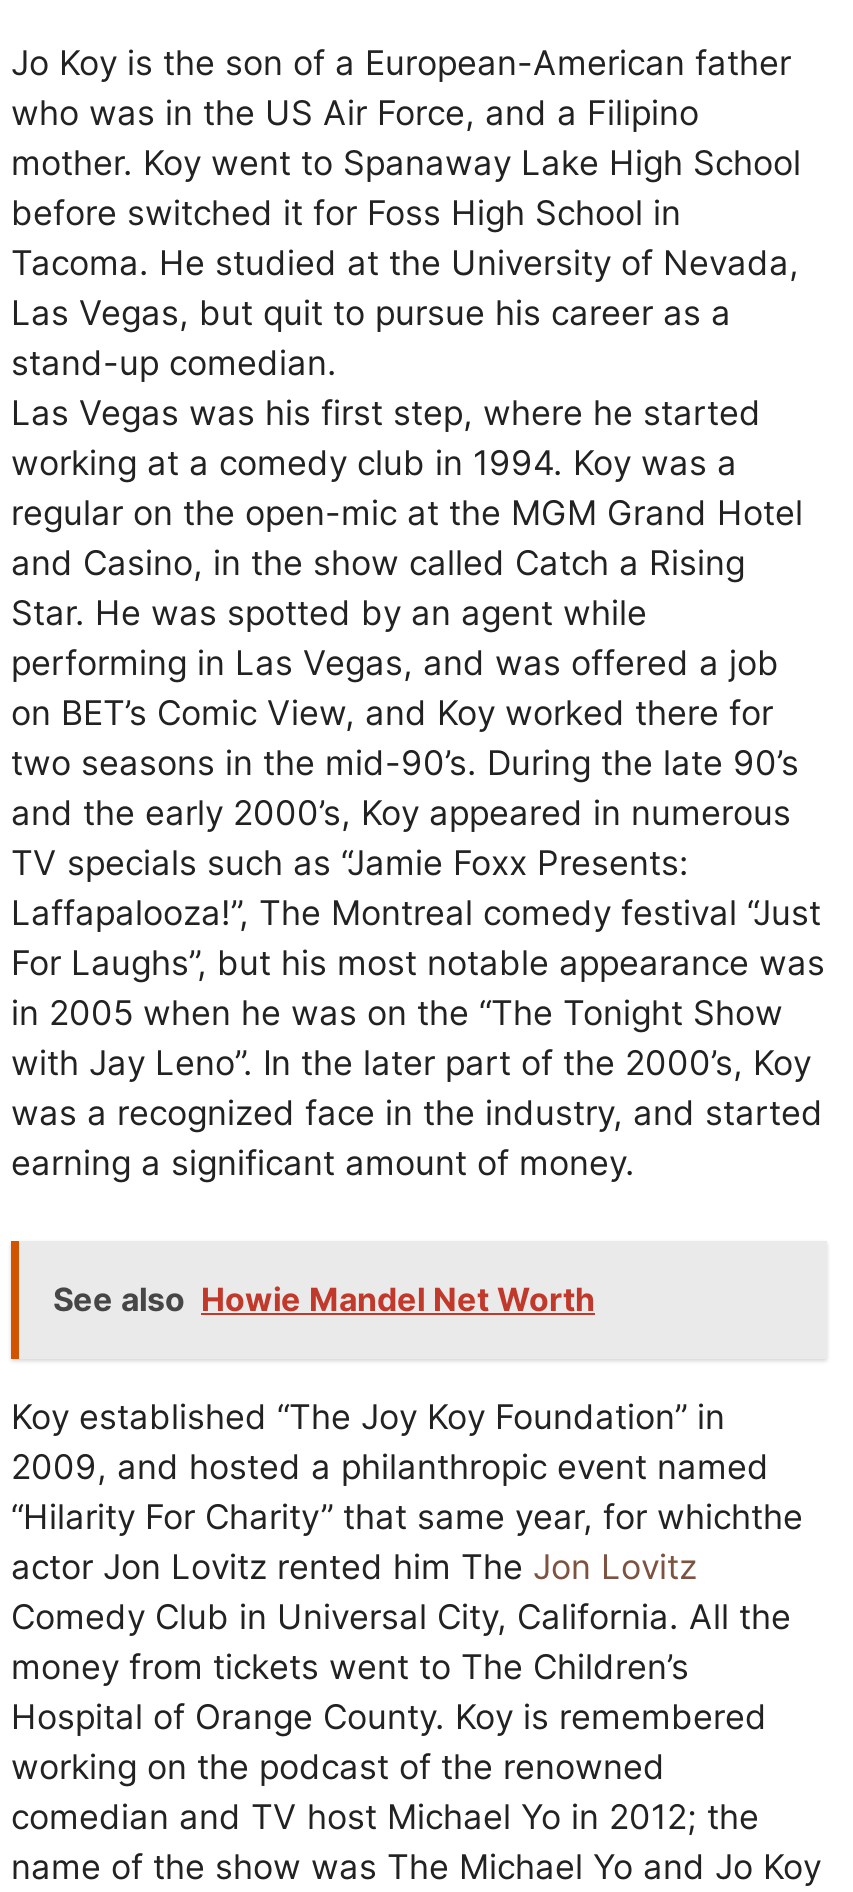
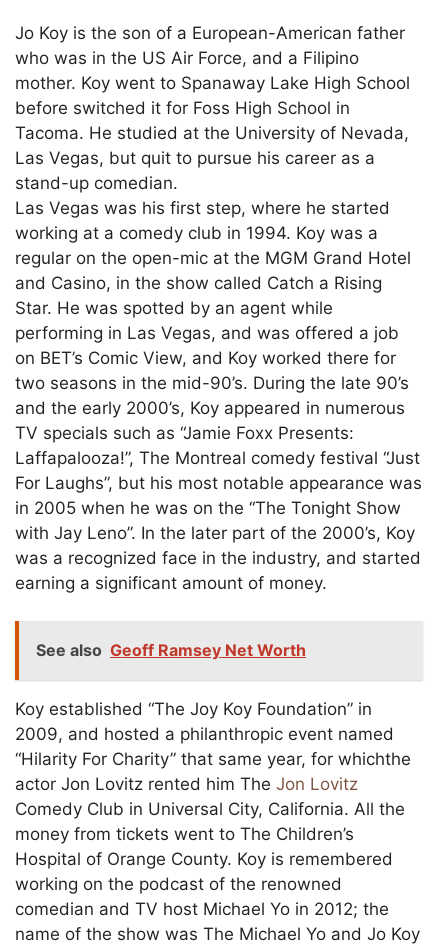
[53,1279,595,1319] See also Howie Mandel Net Worth -> [36,640,306,660] See also Geoff Ramsey Net Worth

